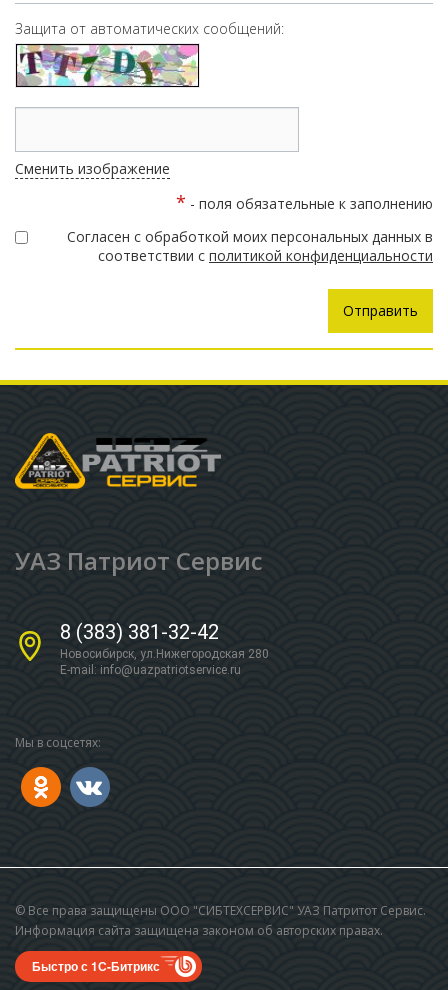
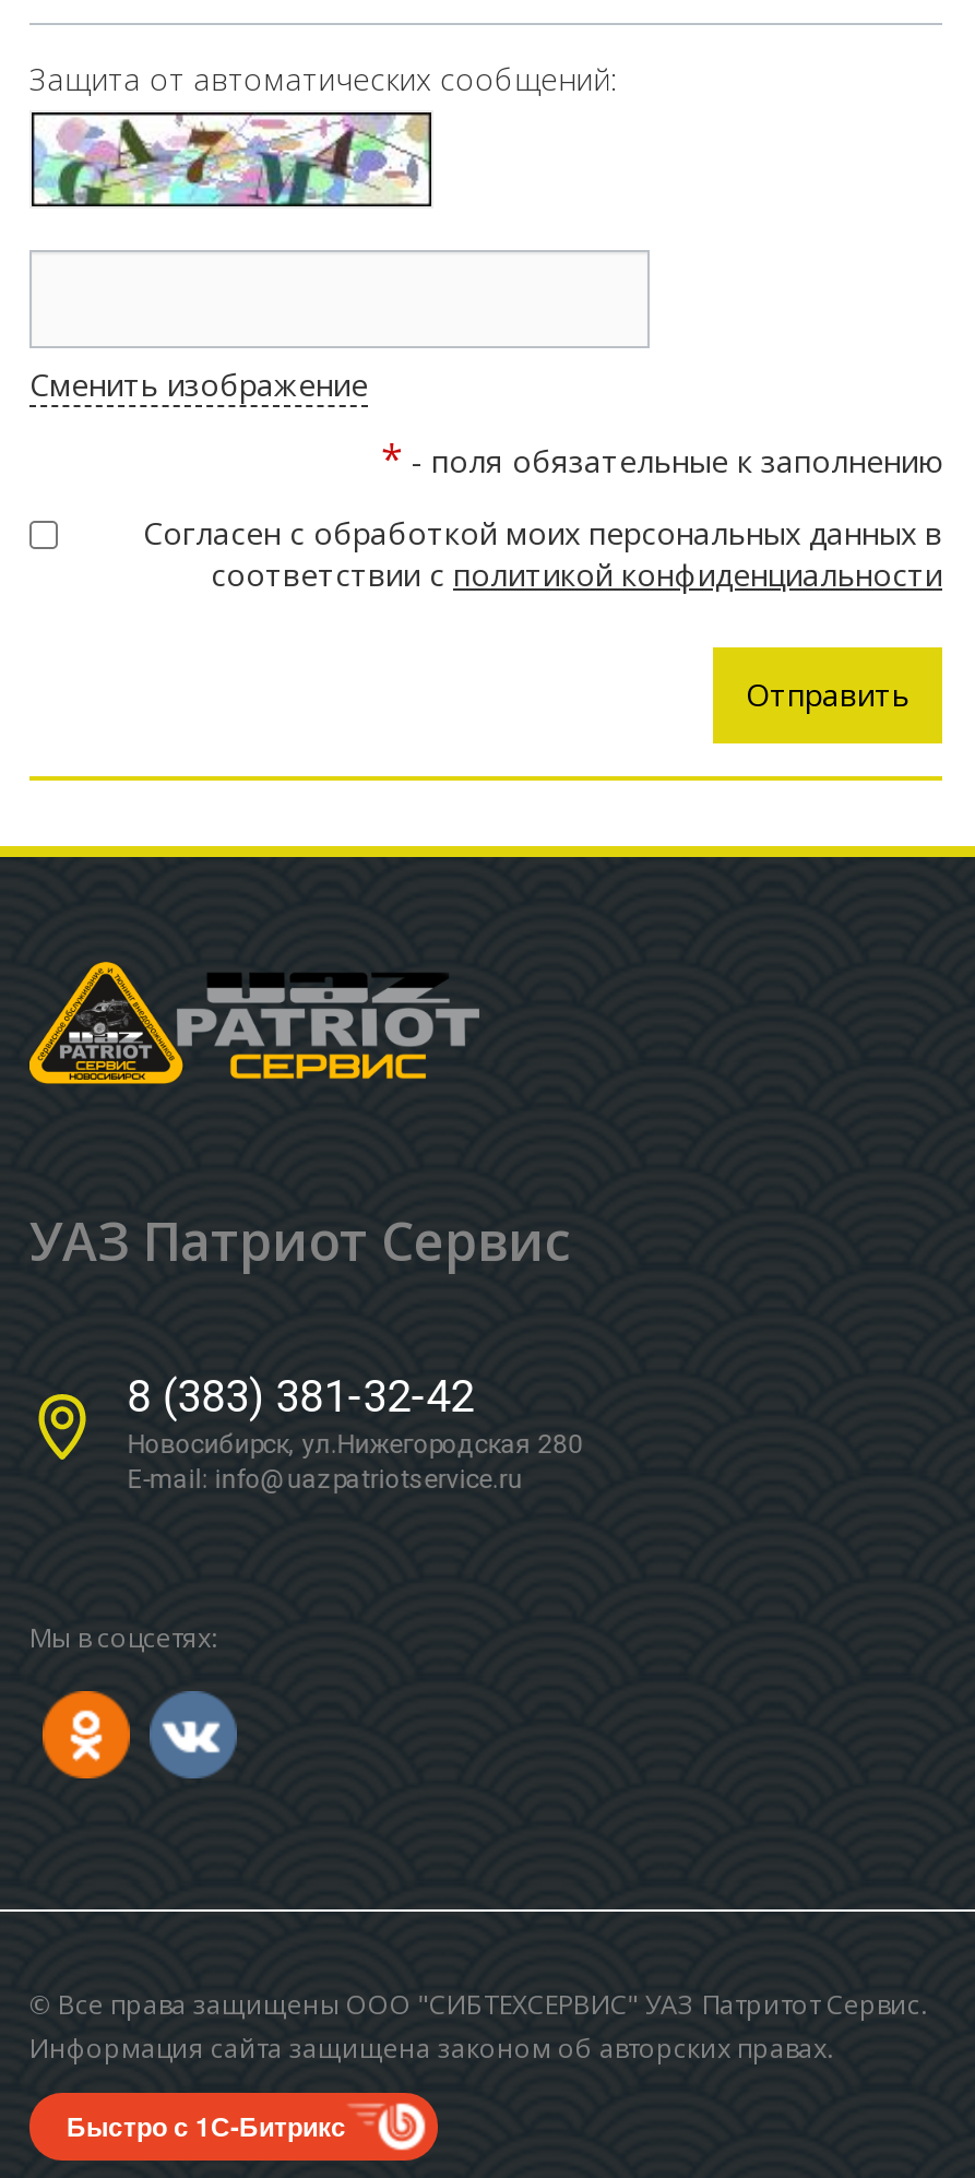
[16,44,198,87] [image] -> [34,112,429,206] [image]

